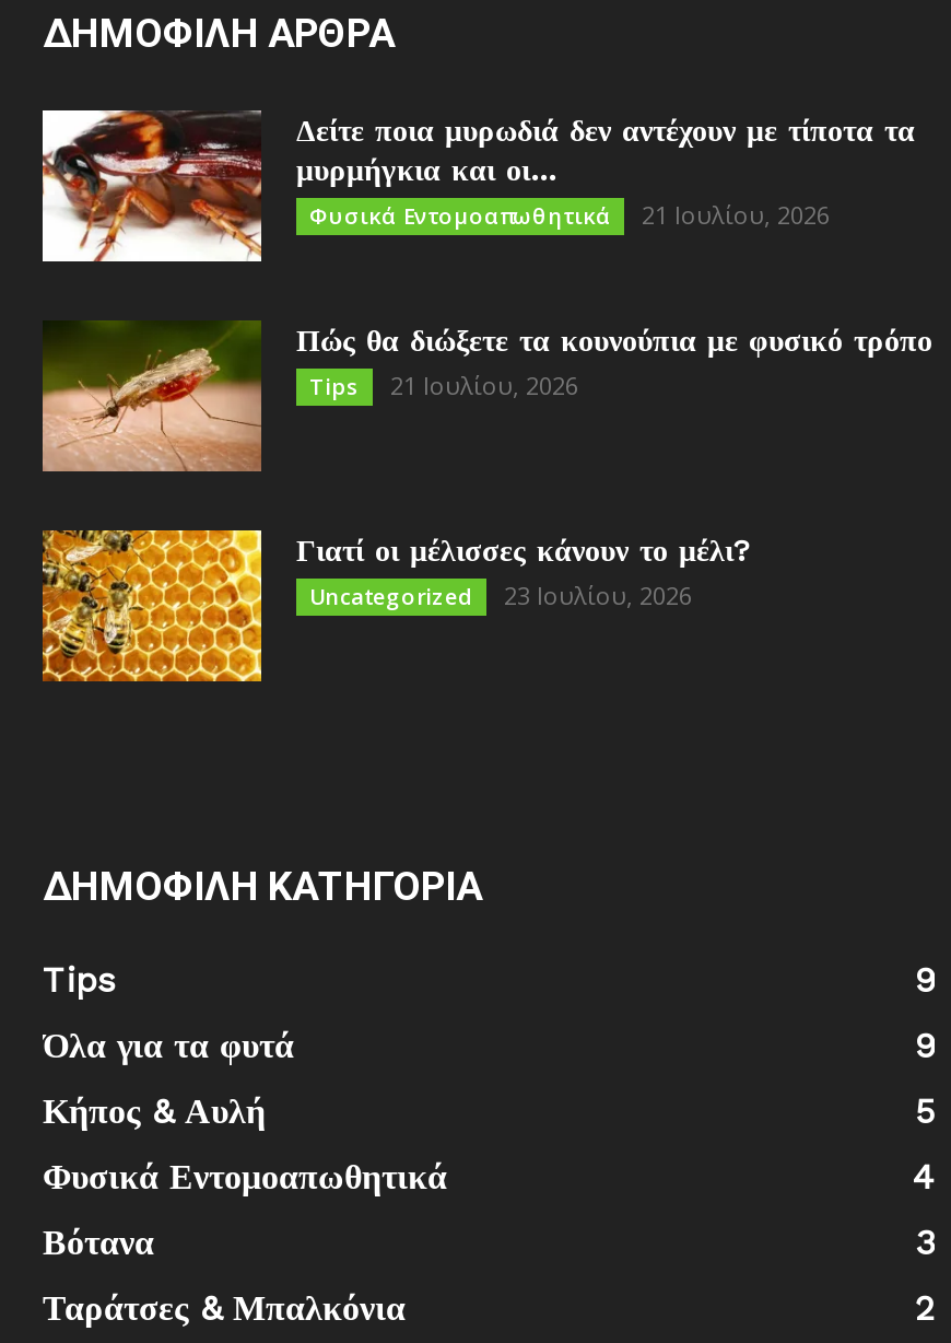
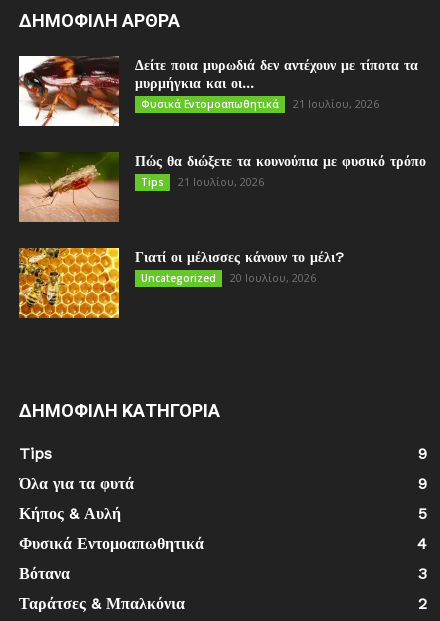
[309,579,692,611] Uncategorized 23 Ιουλίου, 2026 -> [141,270,316,285] Uncategorized 20 Ιουλίου, 2026

